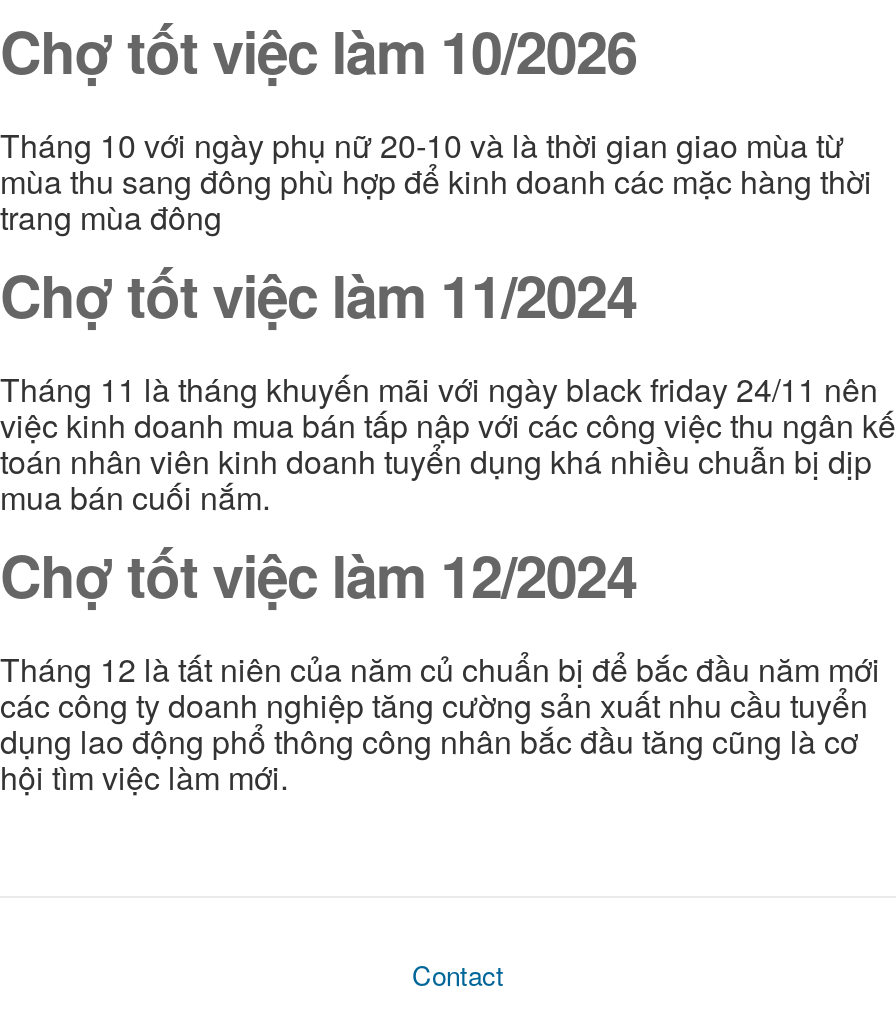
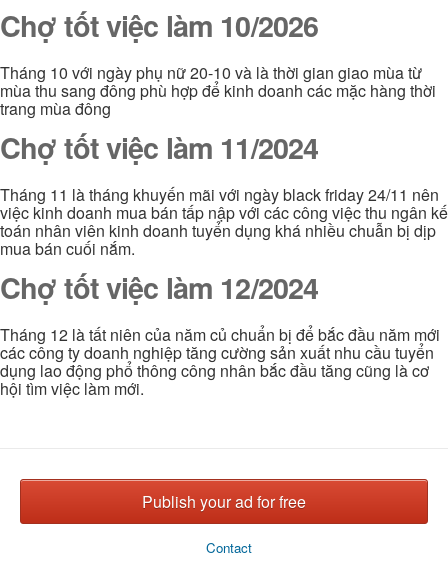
none -> [142,490,306,513] Publish your ad for free

